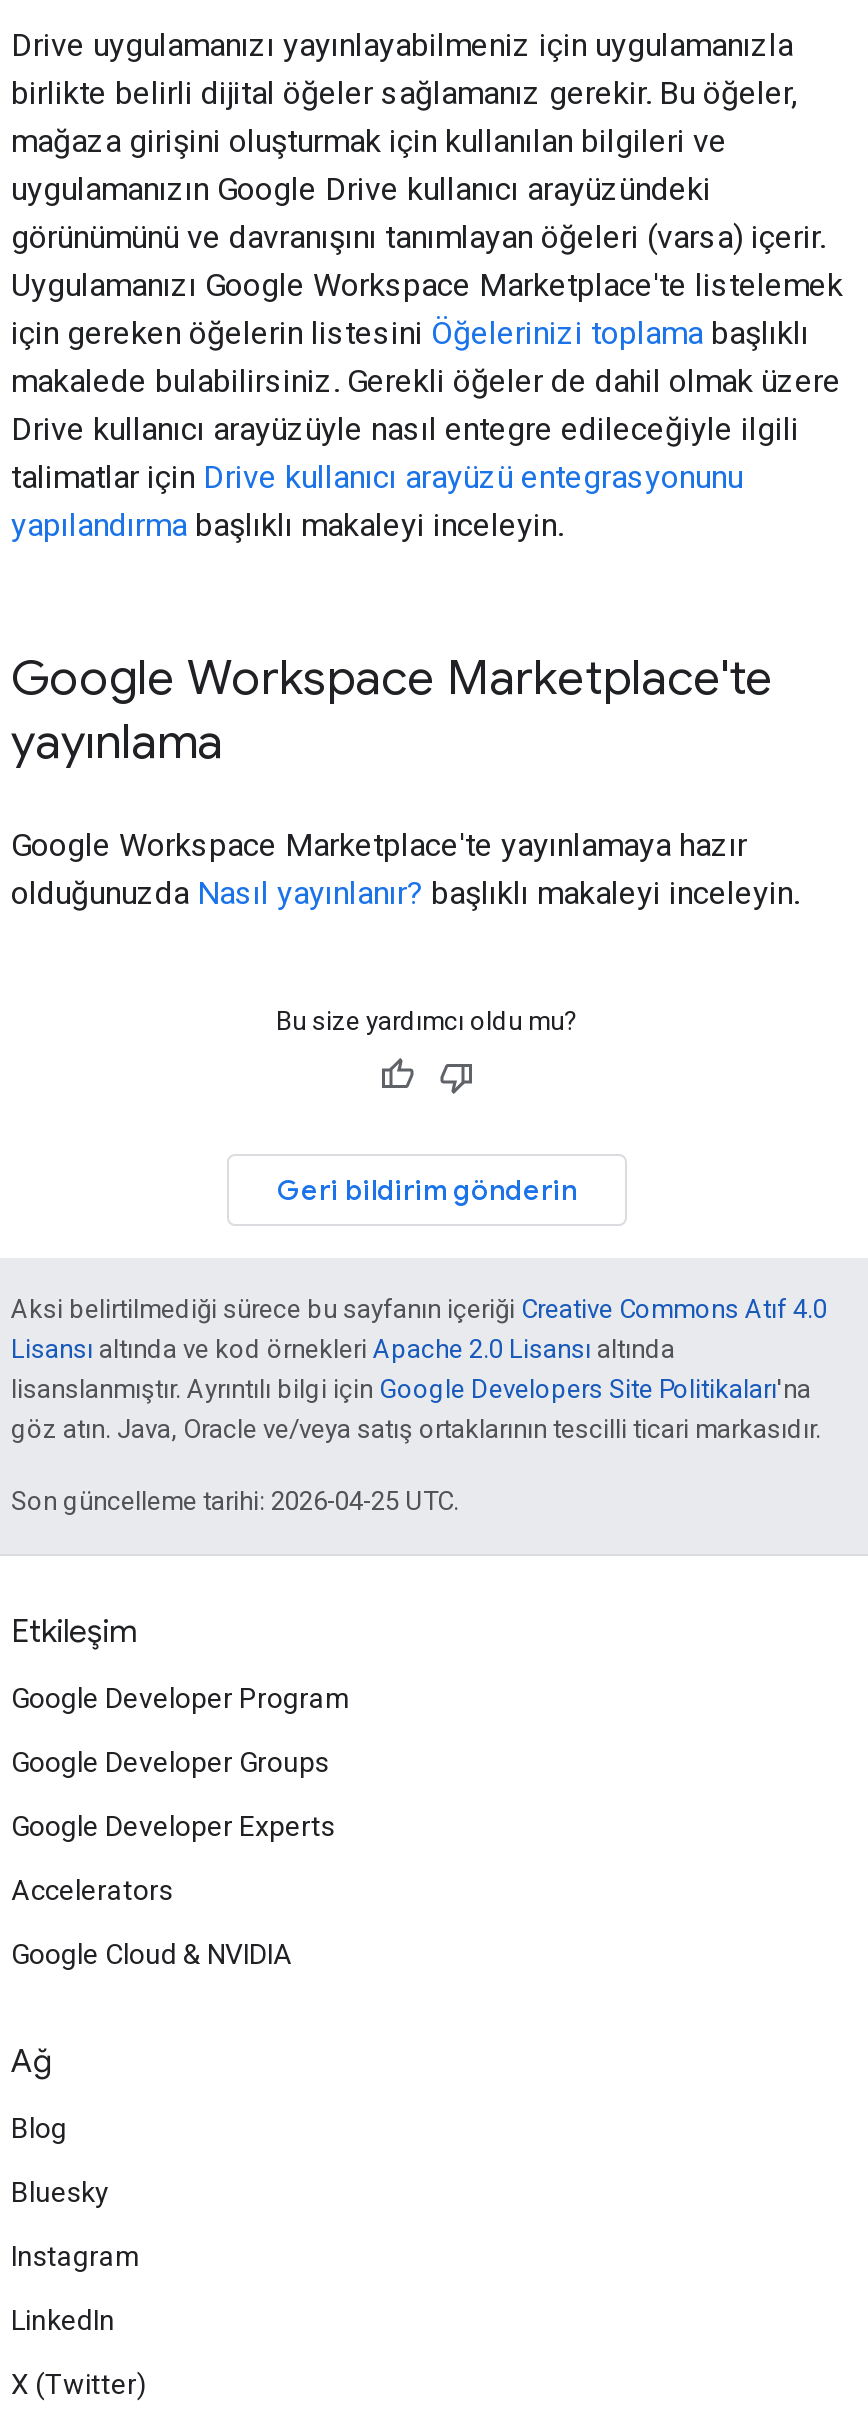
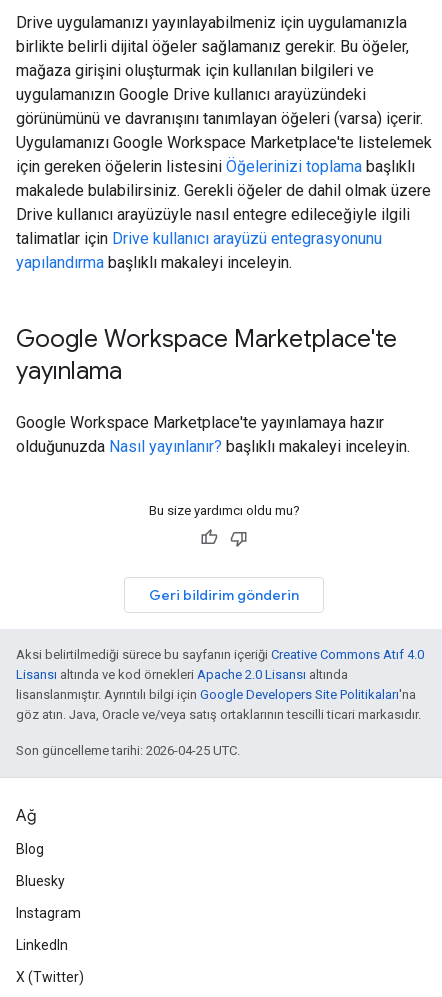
[11,1613,351,1971] Etkileşim | Google Developer Program | Google Developer Groups | Google Developer Experts | Accelerators | Google Cloud & NVIDIA -> none

